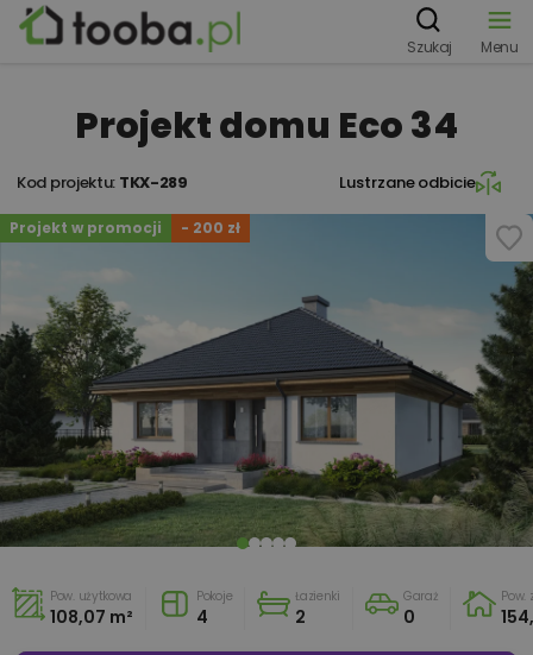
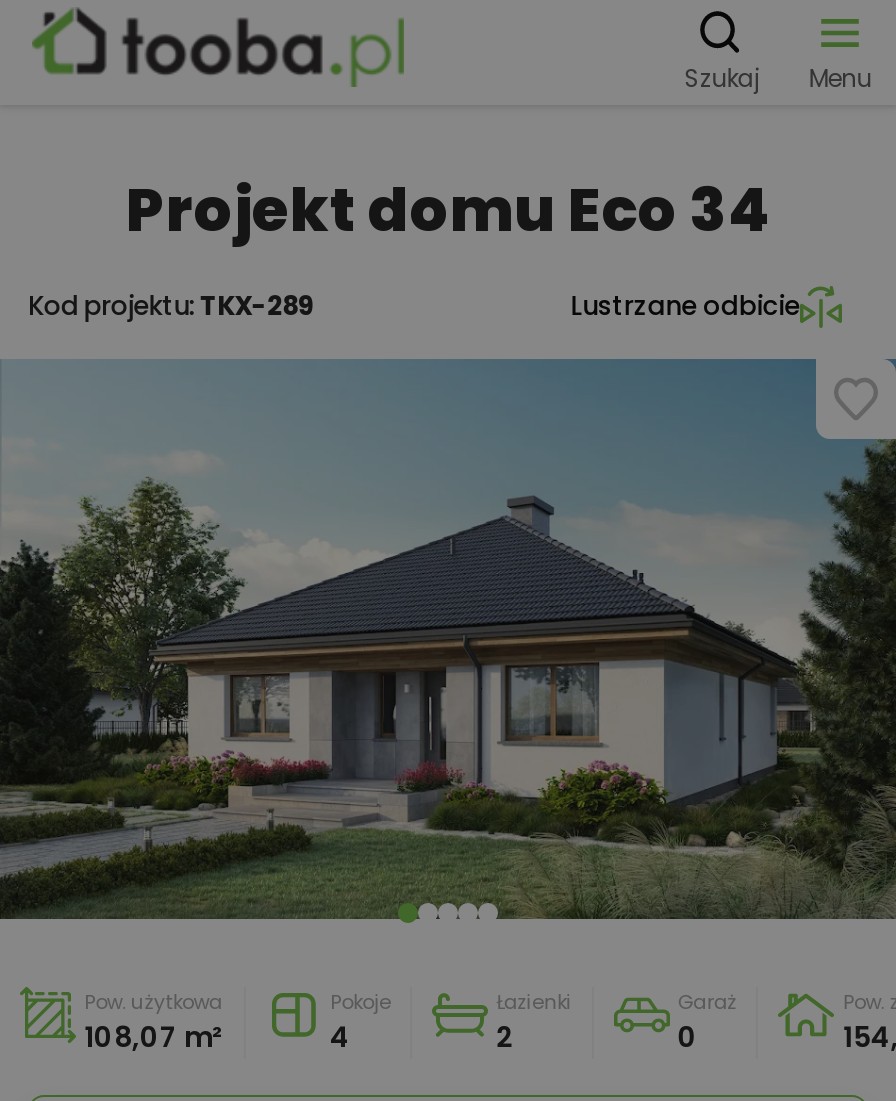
[10,218,240,238] Projekt w promocji | - 200 zł -> none

